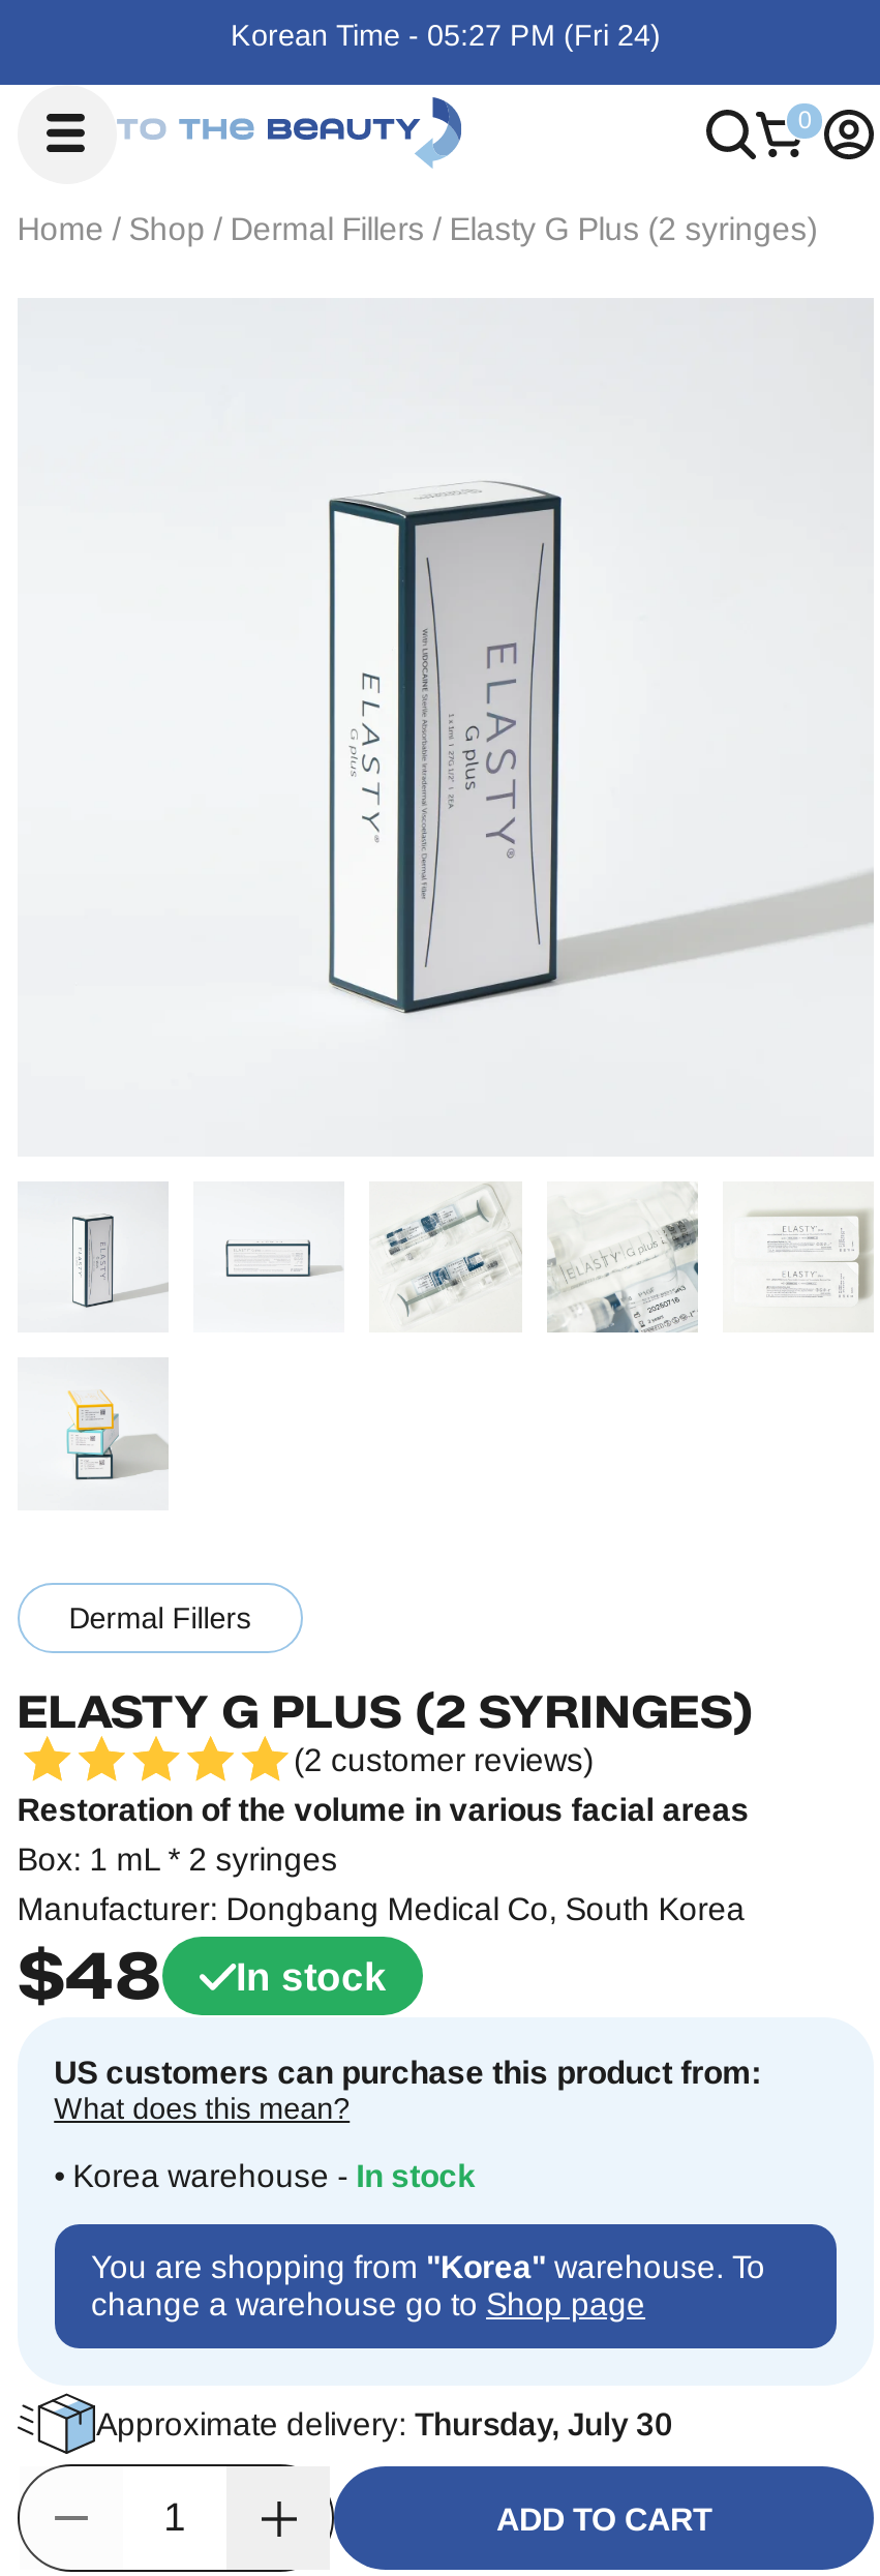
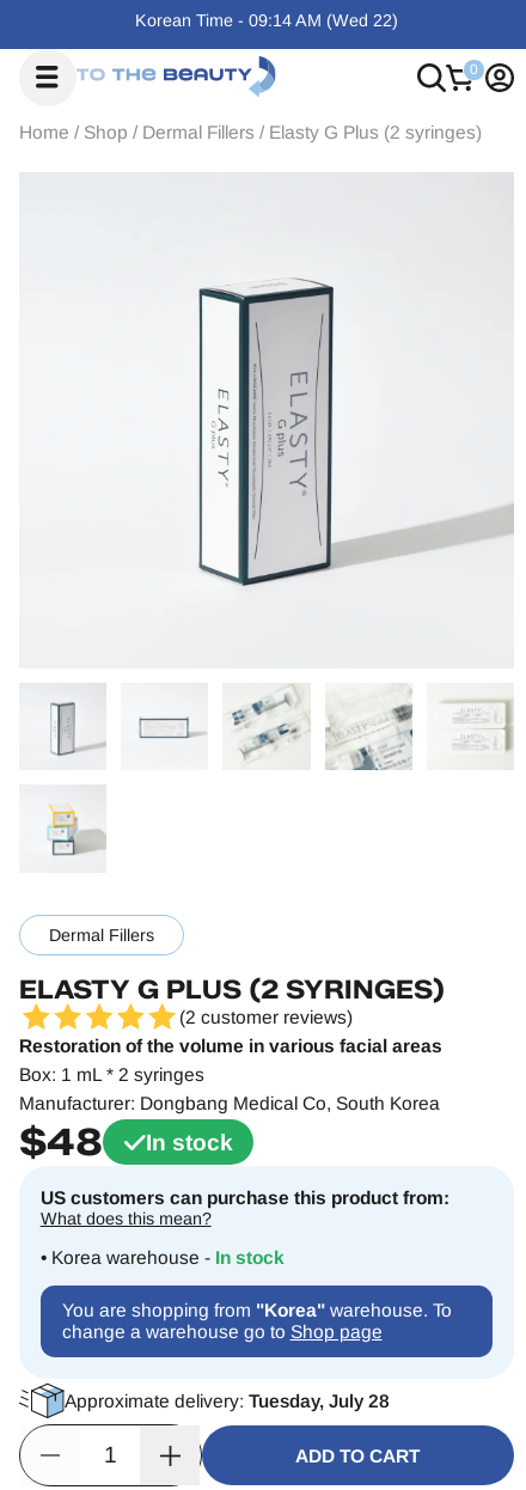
[231,18,661,52] Korean Time - 05:27 PM (Fri 24) -> [135,11,398,30] Korean Time - 09:14 AM (Wed 22)
[96,2407,673,2442] Approximate delivery: Thursday, July 30 -> [64,1391,390,1411] Approximate delivery: Tuesday, July 28

